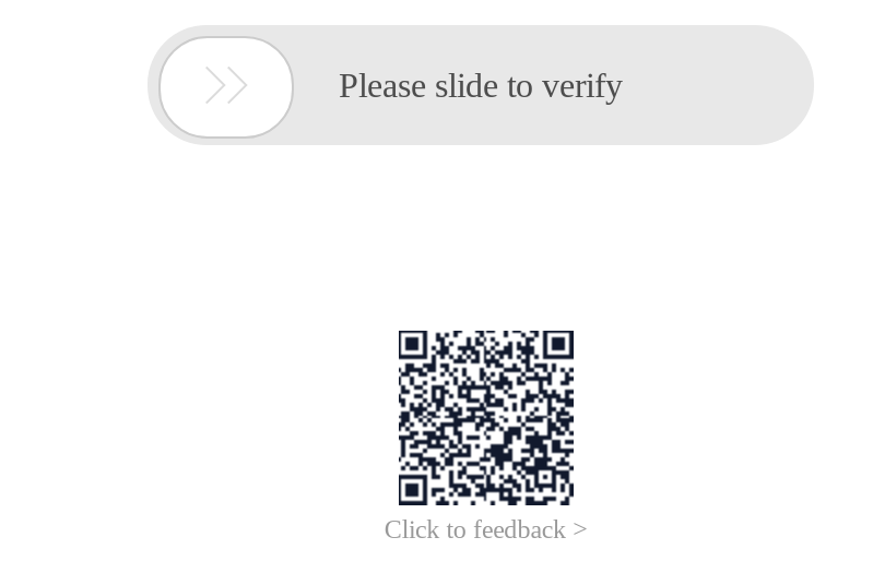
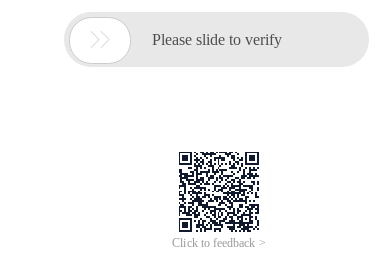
[397,329,576,508] [image] -> [179,151,260,233] [image]

